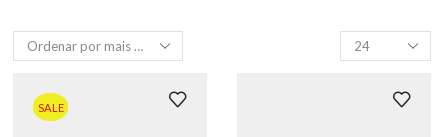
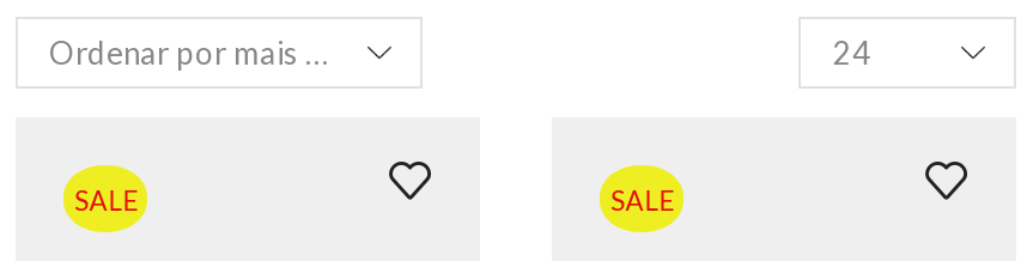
none -> [611,183,673,214] SALE

